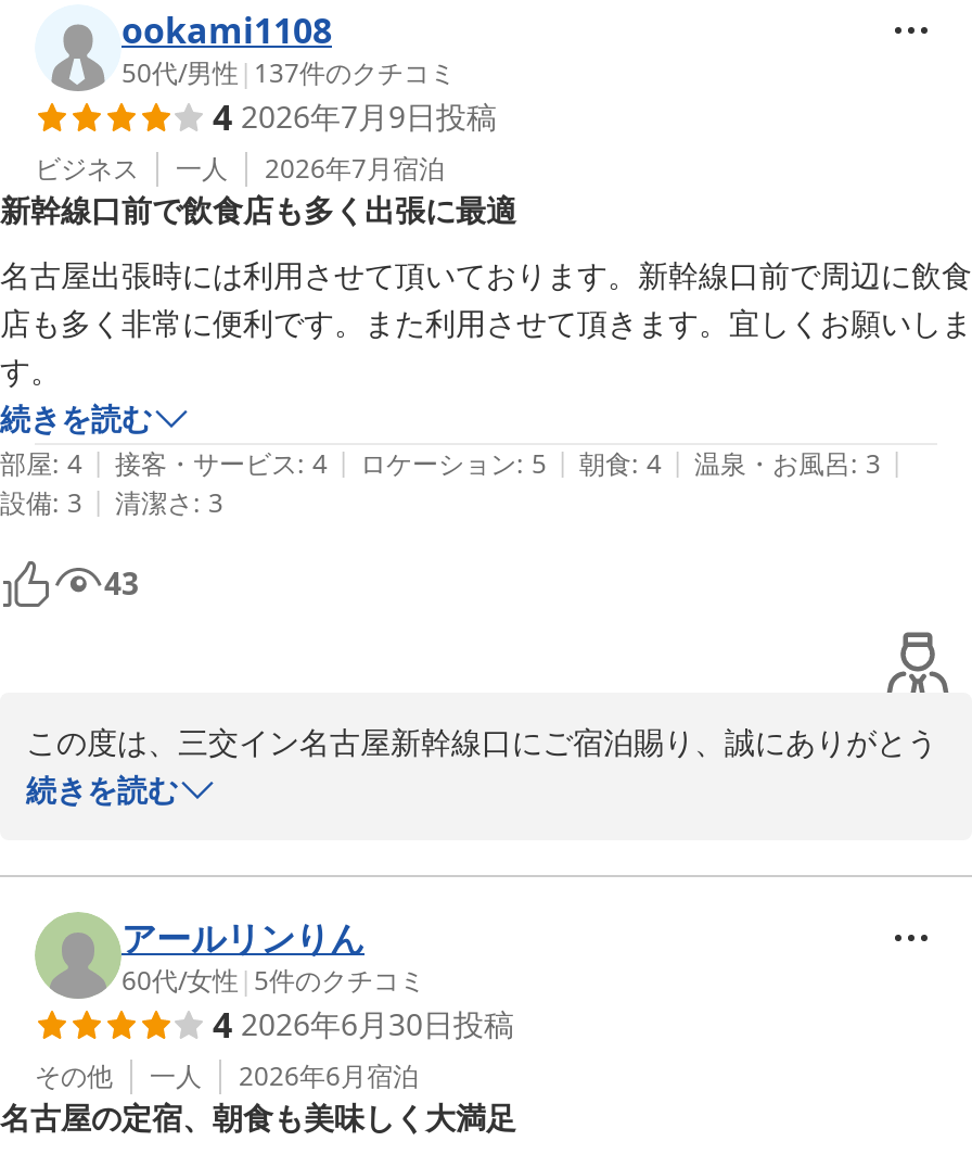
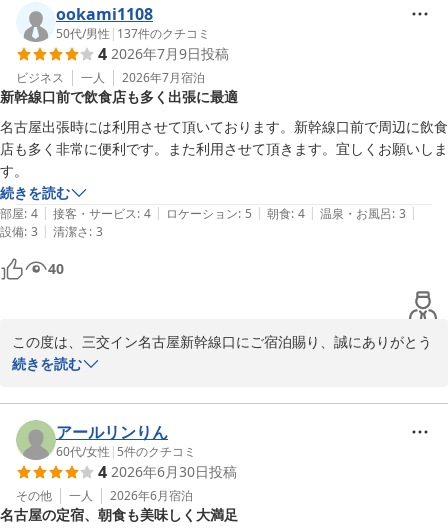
[104,562,139,604] 43 -> [48,259,64,278] 40

